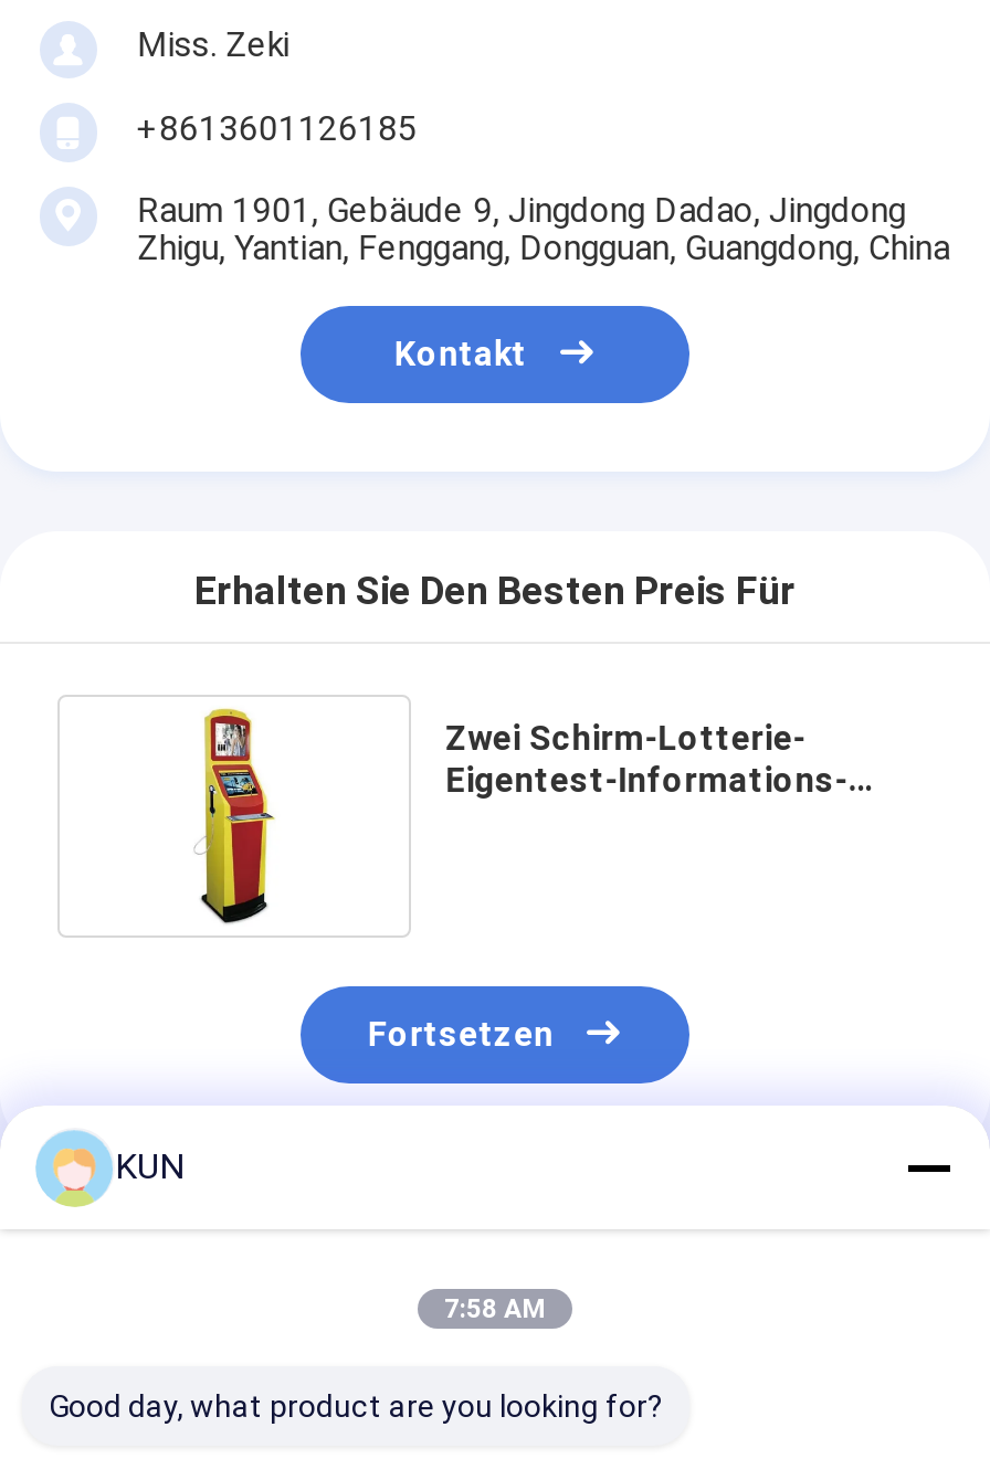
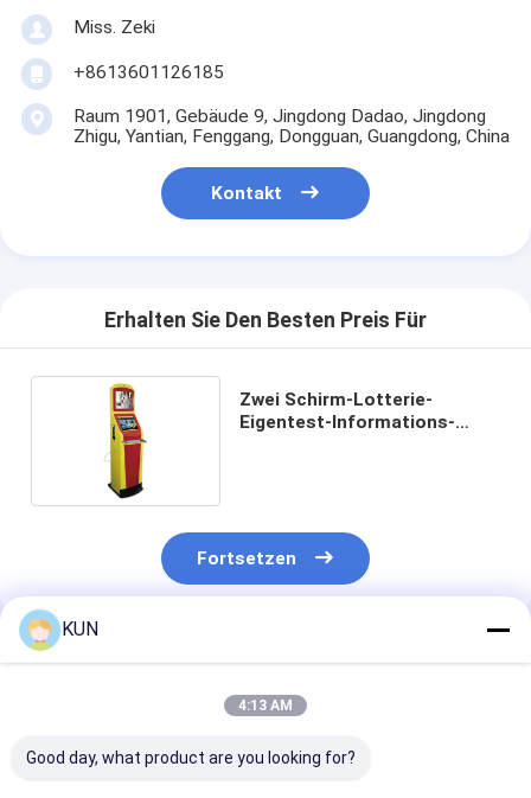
[444,1293,546,1324] 7:58 AM -> [238,697,293,714] 4:13 AM

